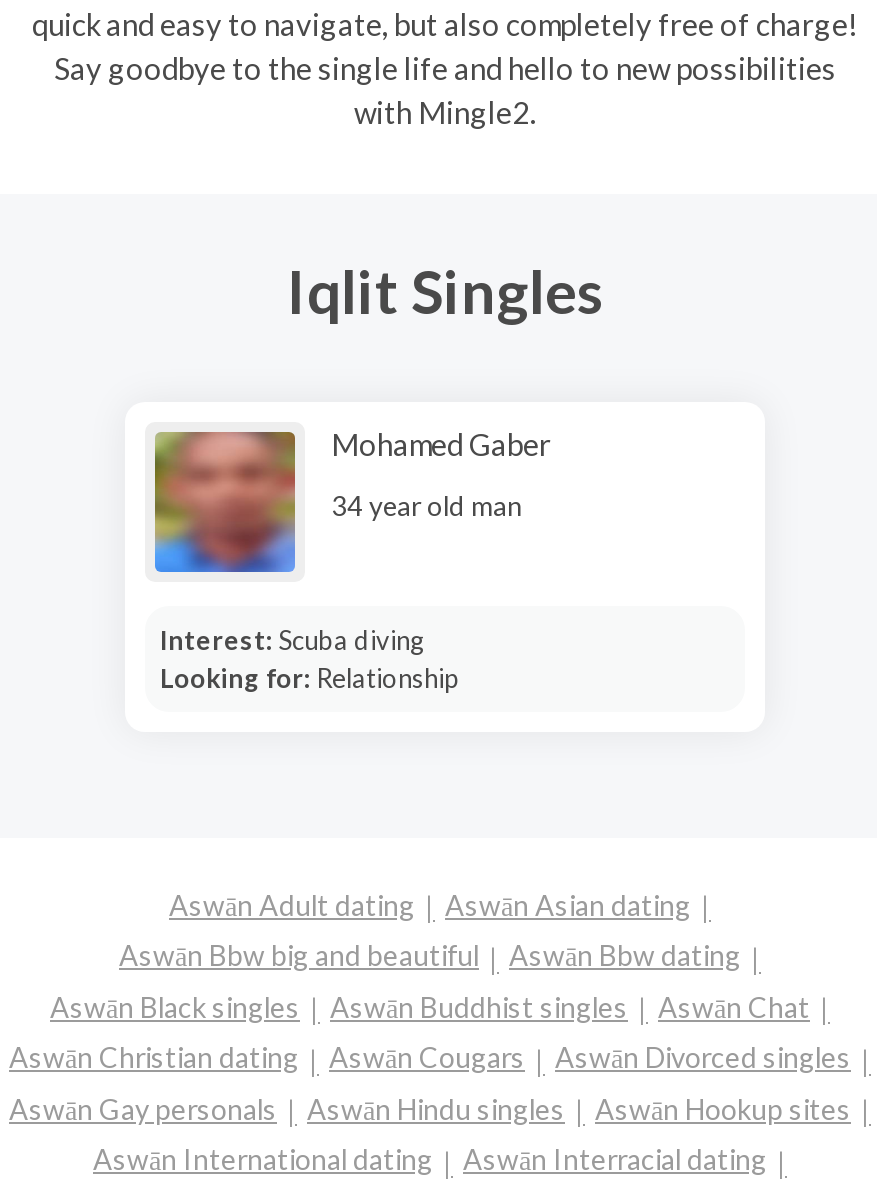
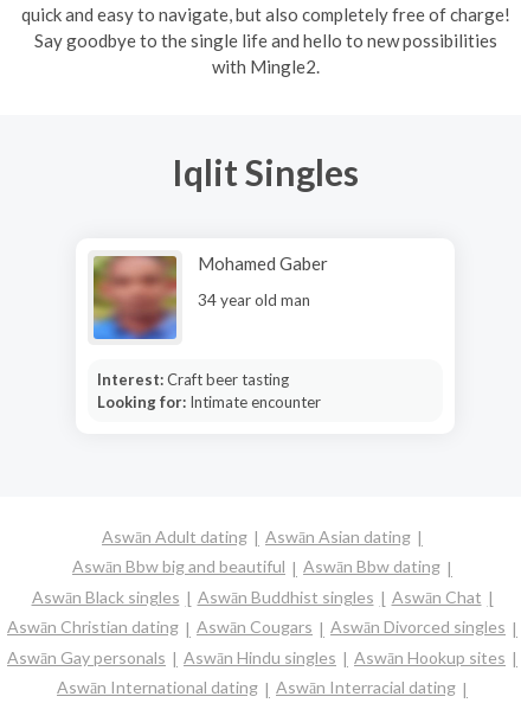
[160,623,460,693] Interest: Scuba diving | Looking for: Relationship -> [97,369,320,411] Interest: Craft beer tasting | Looking for: Intimate encounter

